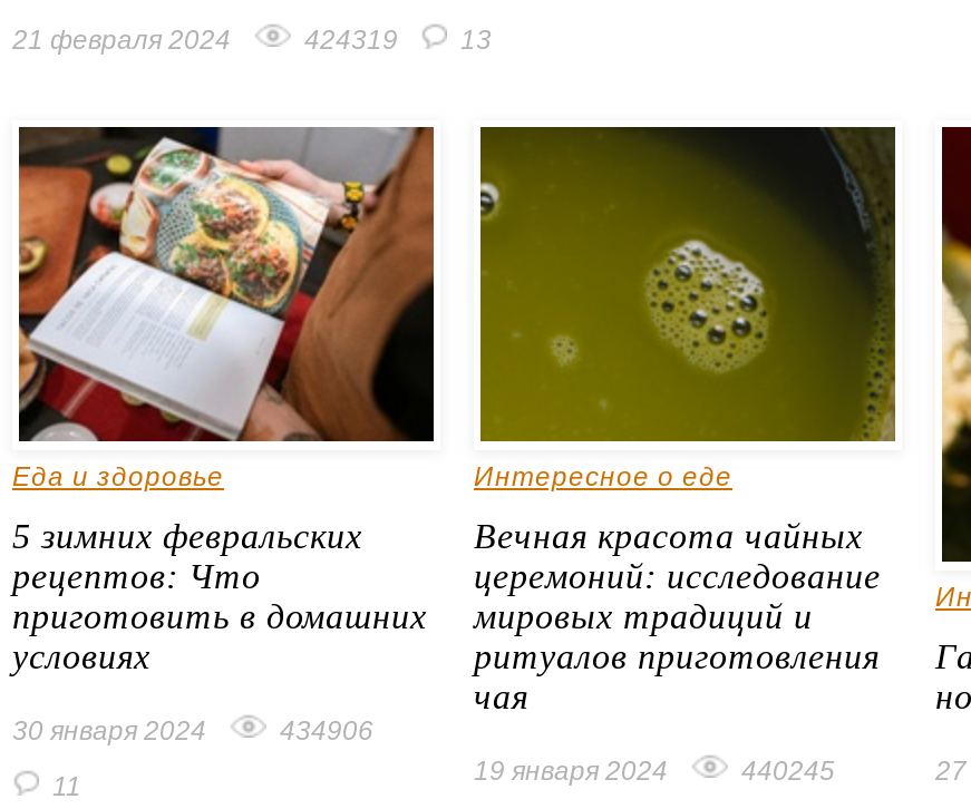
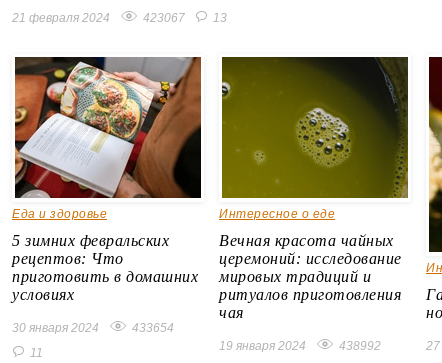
[304,25,492,56] 424319 13 -> [143,11,227,25] 423067 13
[280,715,373,747] 434906 -> [132,321,174,335] 433654
[741,756,835,787] 440245 -> [339,339,381,353] 438992

